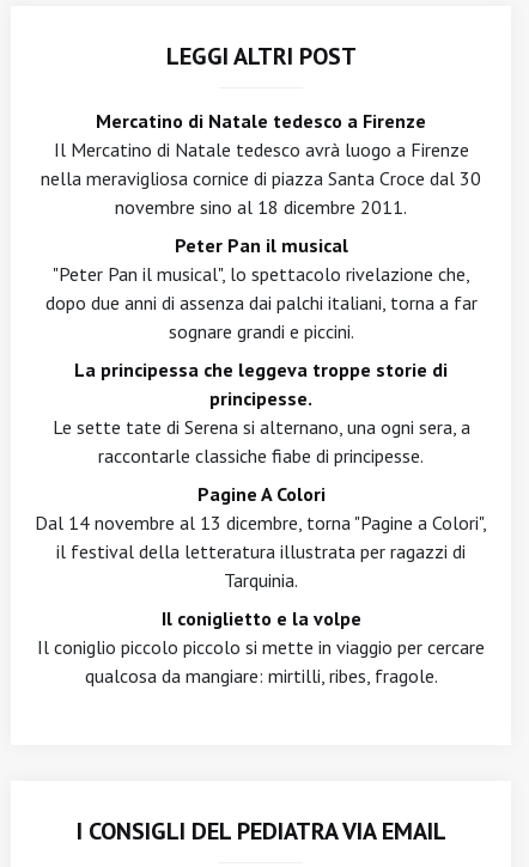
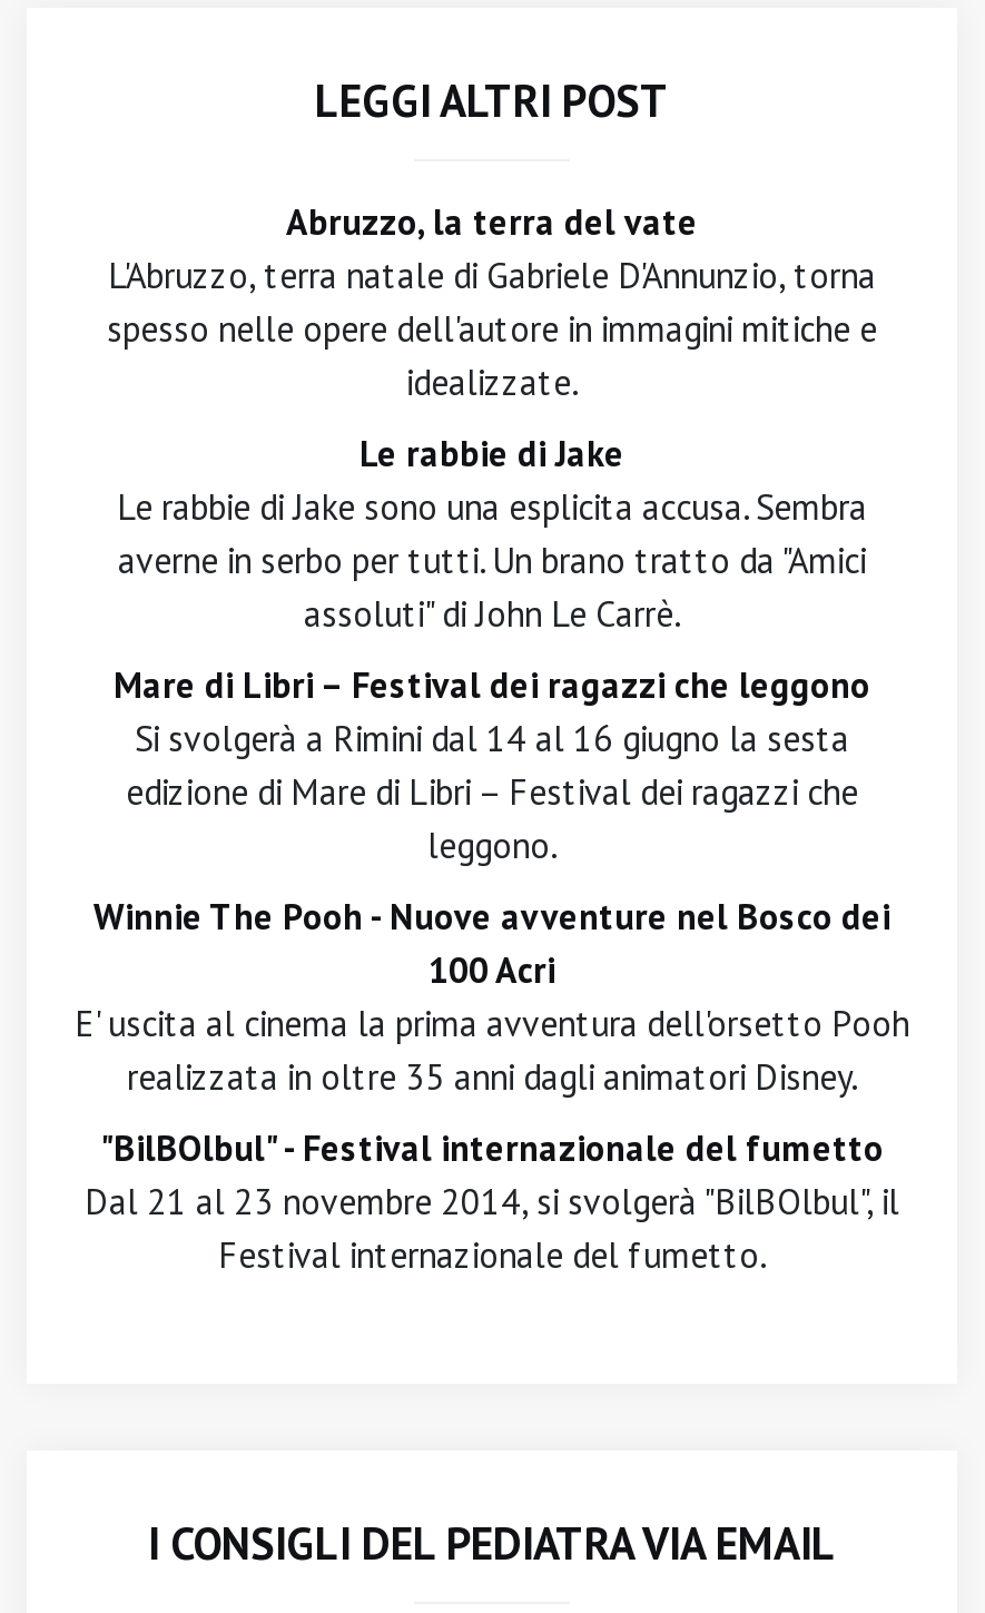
[41,109,481,219] Mercatino di Natale tedesco a Firenze | Il Mercatino di Natale tedesco avrà luogo a Firenze | nella meravigliosa cornice di piazza Santa Croce dal 30 | novembre sino al 18 dicembre 2011. -> [107,199,877,404] Abruzzo, la terra del vate | L'Abruzzo, terra natale di Gabriele D'Annunzio, torna | spesso nelle opere dell'autore in immagini mitiche e | idealizzate.
[45,233,477,343] Peter Pan il musical | "Peter Pan il musical", lo spettacolo rivelazione che, | dopo due anni di assenza dai palchi italiani, torna a far | sognare grandi e piccini. -> [117,431,867,636] Le rabbie di Jake | Le rabbie di Jake sono una esplicita accusa. Sembra | averne in serbo per tutti. Un brano tratto da "Amici | assoluti" di John Le Carrè.
[52,358,470,468] La principessa che leggeva troppe storie di | principesse. | Le sette tate di Serena si alternano, una ogni sera, a | raccontarle classiche fiabe di principesse. -> [114,662,870,867] Mare di Libri – Festival dei ragazzi che leggono | Si svolgerà a Rimini dal 14 al 16 giugno la sesta | edizione di Mare di Libri – Festival dei ragazzi che | leggono.
[35,482,487,592] Pagine A Colori | Dal 14 novembre al 13 dicembre, torna "Pagine a Colori", | il festival della letteratura illustrata per ragazzi di | Tarquinia. -> [75,894,909,1099] Winnie The Pooh - Nuove avventure nel Bosco dei | 100 Acri | E' uscita al cinema la prima avventura dell'orsetto Pooh | realizzata in oltre 35 anni dagli animatori Disney.
[37,606,485,688] Il coniglietto e la volpe | Il coniglio piccolo piccolo si mette in viaggio per cercare | qualcosa da mangiare: mirtilli, ribes, fragole. -> [85,1125,899,1277] "BilBOlbul" - Festival internazionale del fumetto | Dal 21 al 23 novembre 2014, si svolgerà "BilBOlbul", il | Festival internazionale del fumetto.

